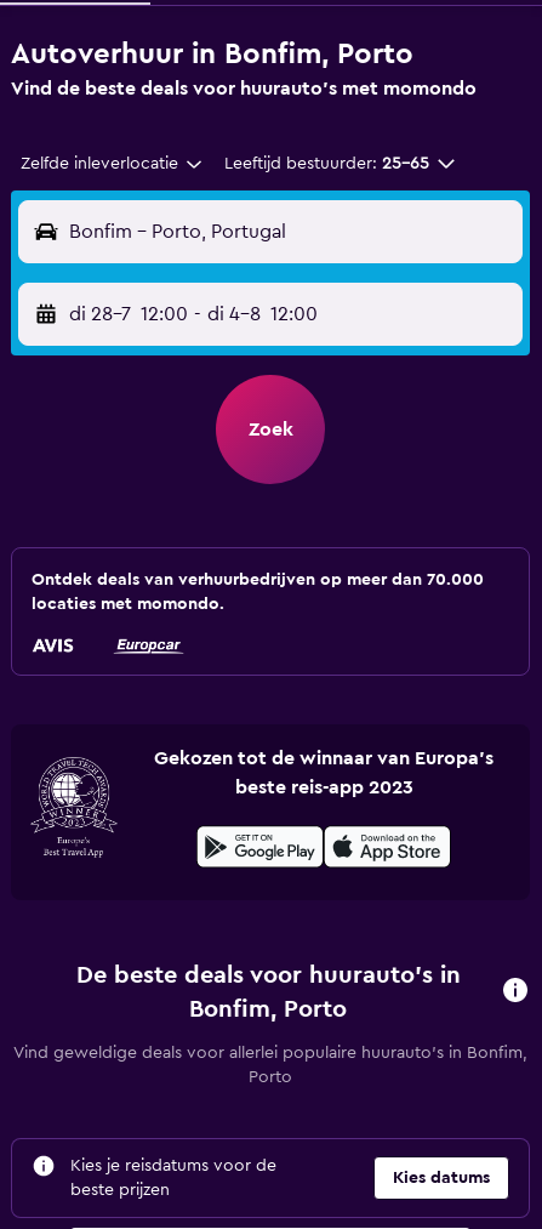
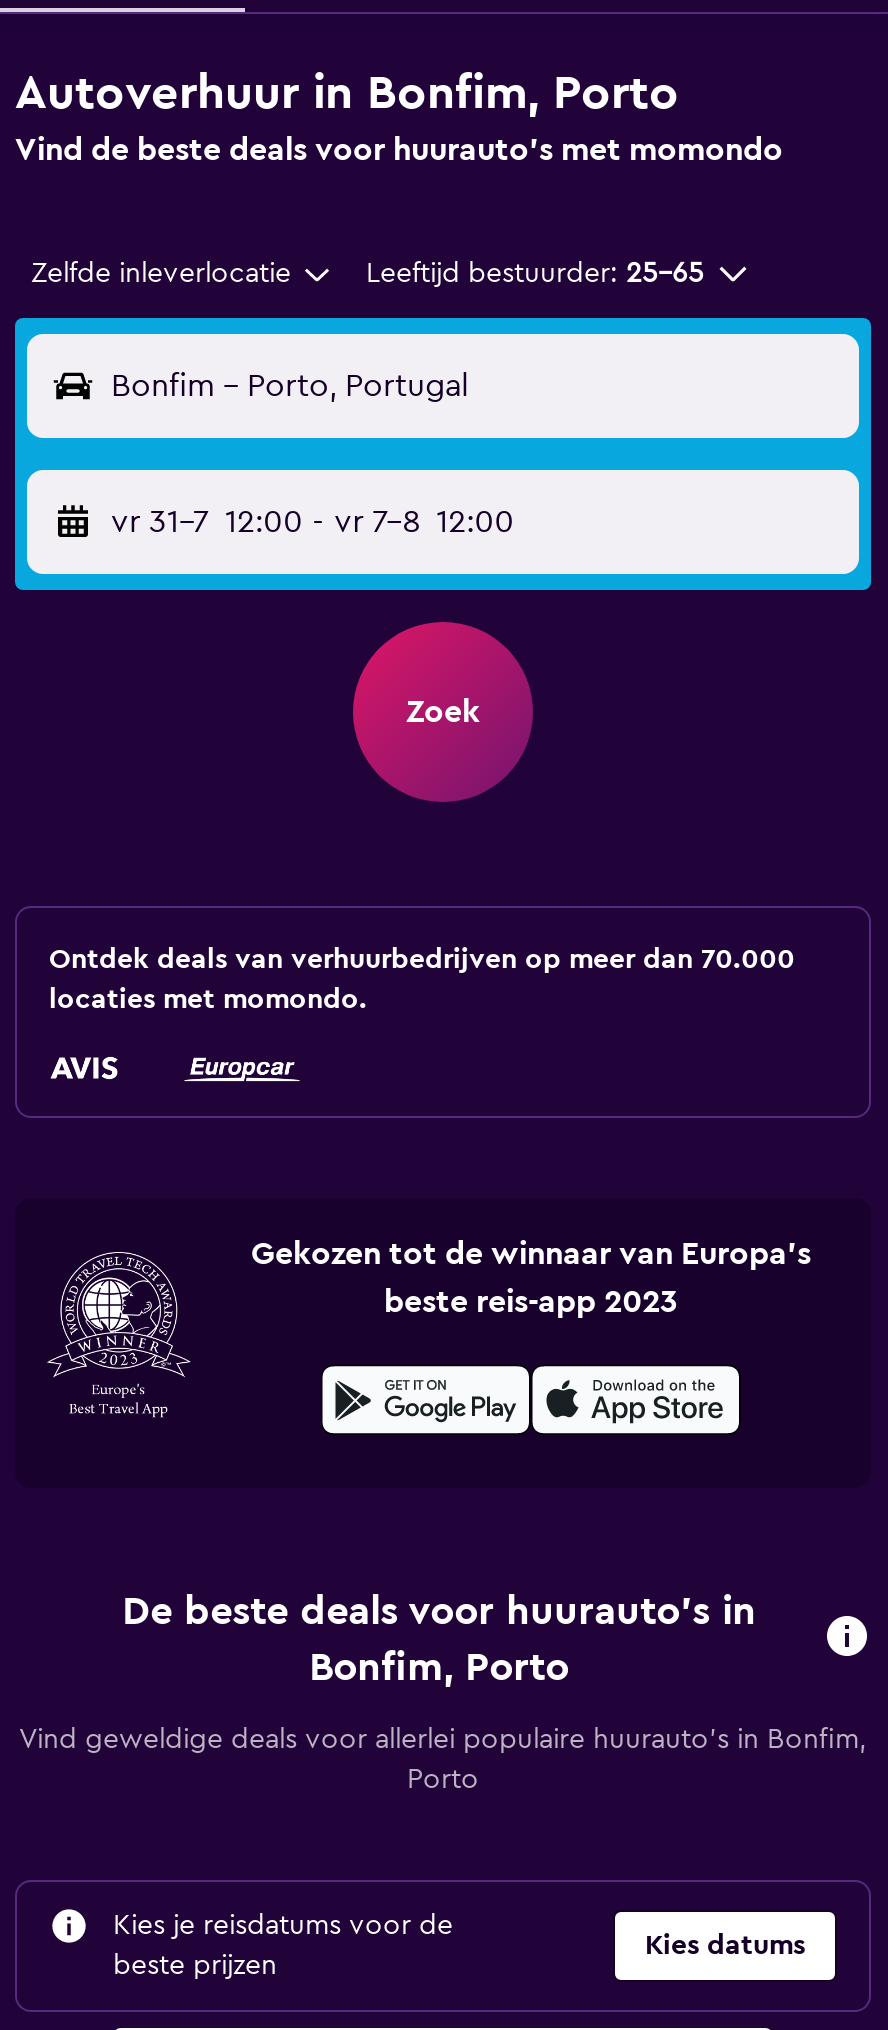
[69,305,317,324] di 28-7 12:00 - di 4-8 12:00 -> [111,506,514,538] vr 31-7 12:00 - vr 7-8 12:00

